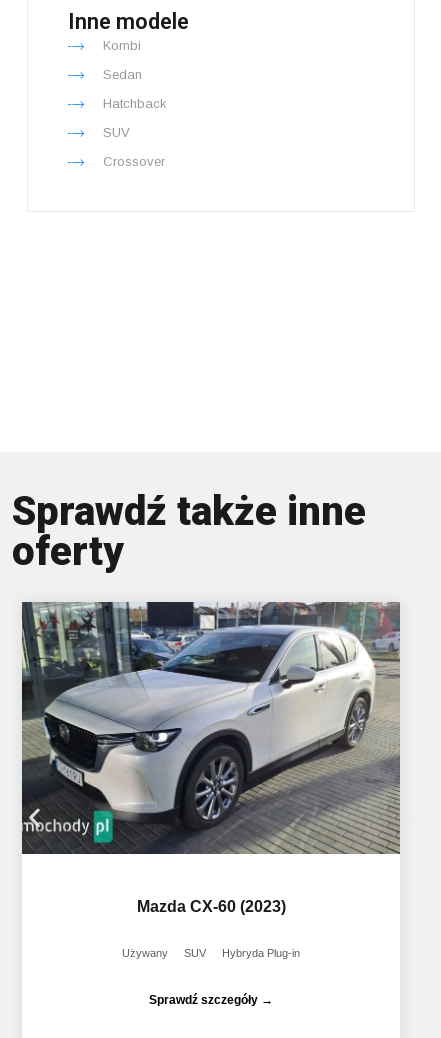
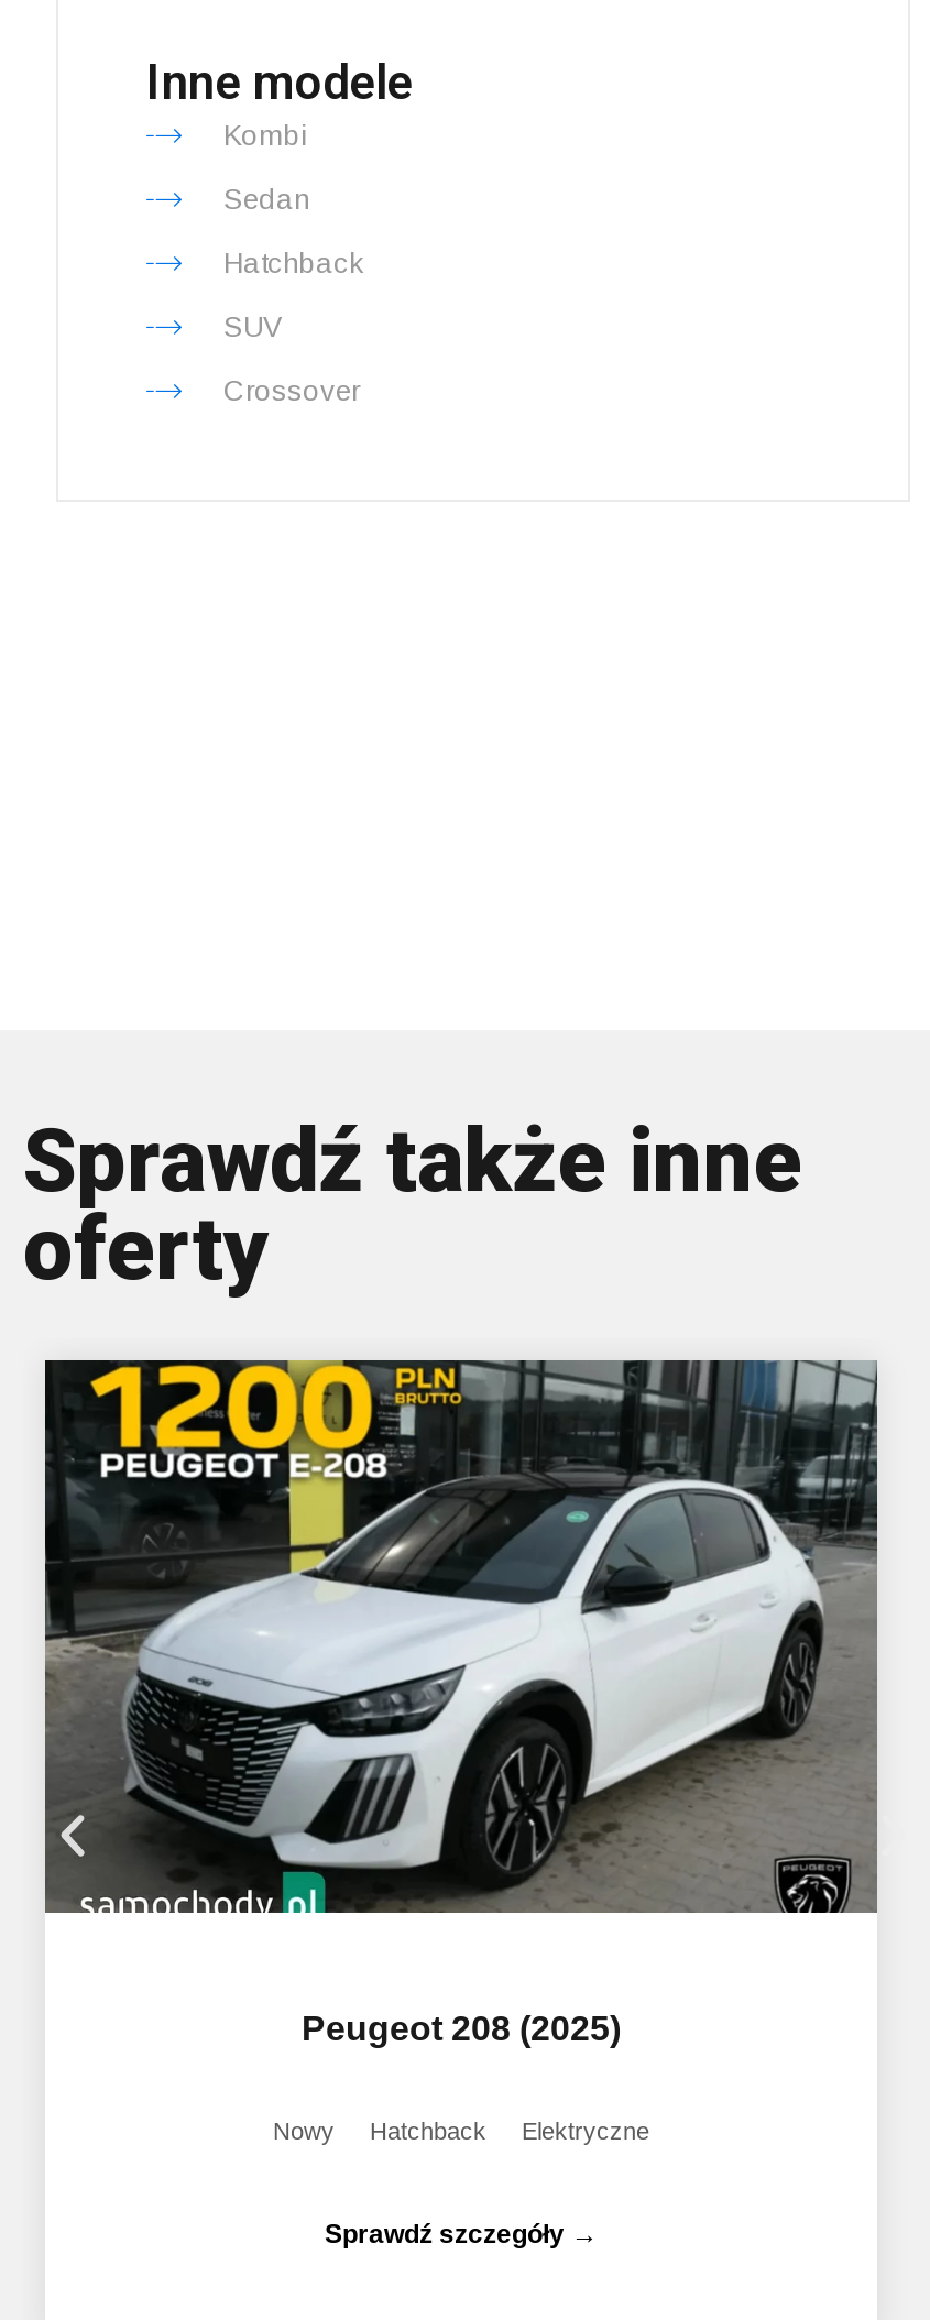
[21,601,400,855] [image] -> [43,1358,877,1915] [image]
[136,897,285,914] Mazda CX-60 (2023) -> [302,2011,621,2048] Peugeot 208 (2025)
[122,946,300,958] Używany | SUV | Hybryda Plug-in -> [273,2118,649,2145] Nowy | Hatchback | Elektryczne

